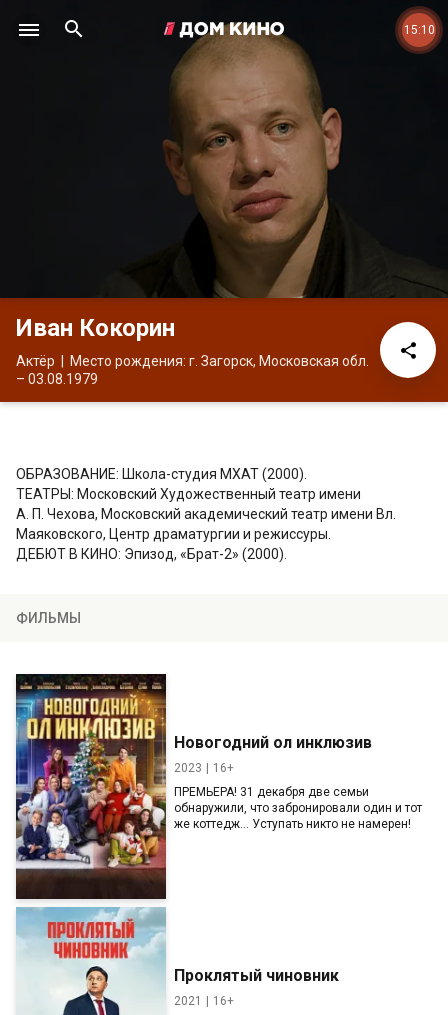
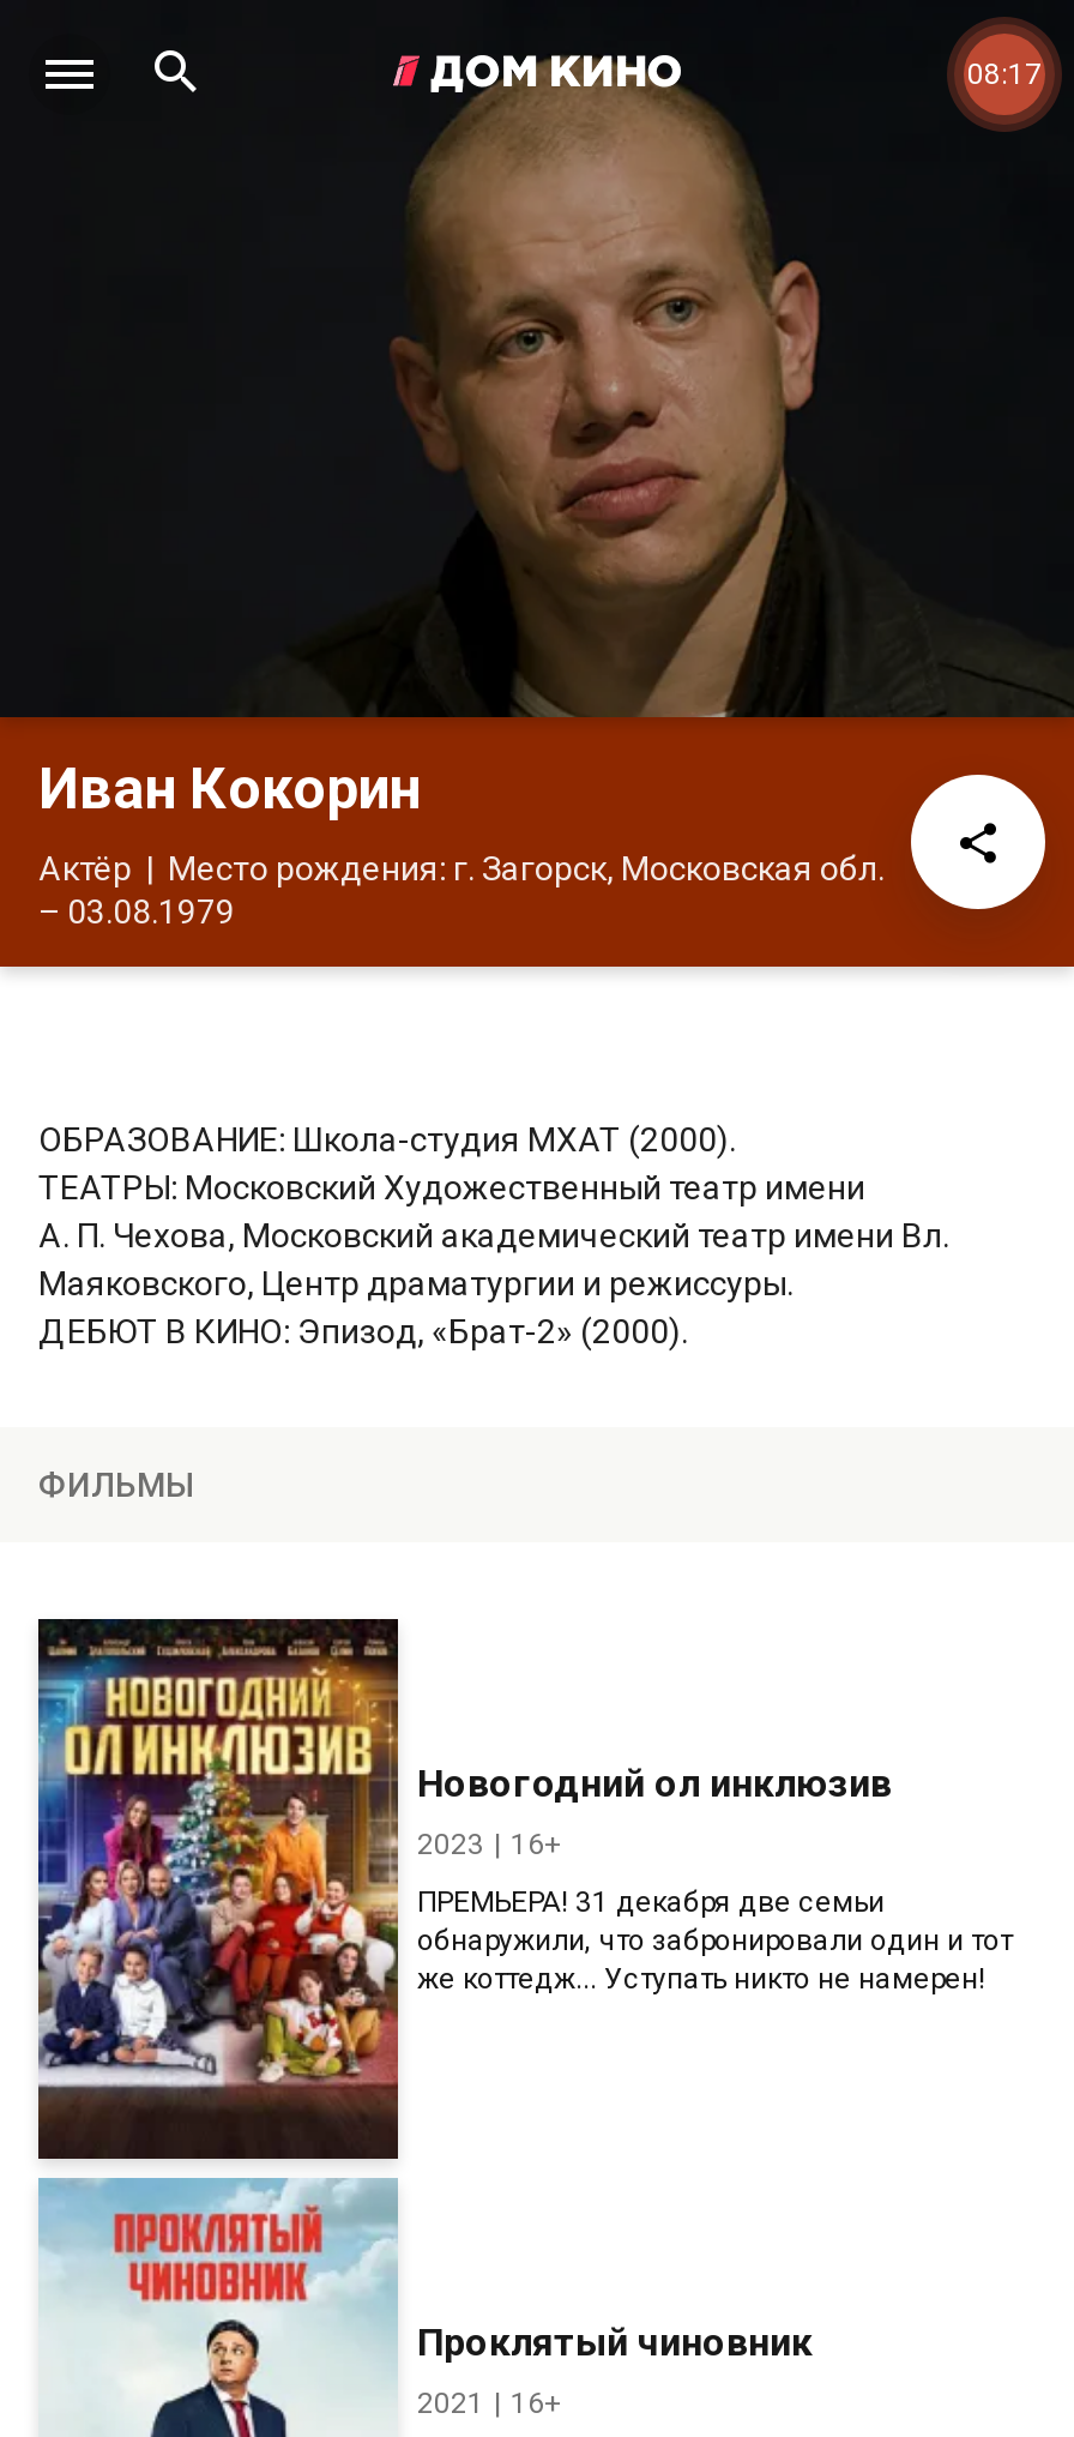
[403,23,434,37] 15:10 -> [967,58,1042,91] 08:17

